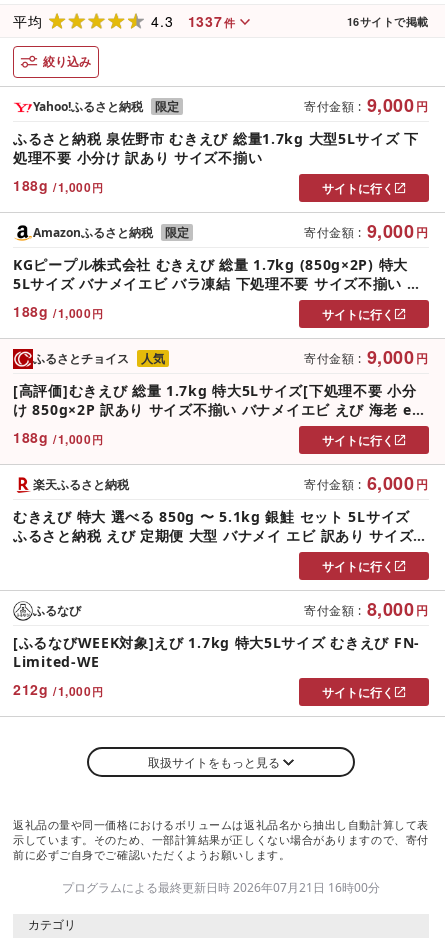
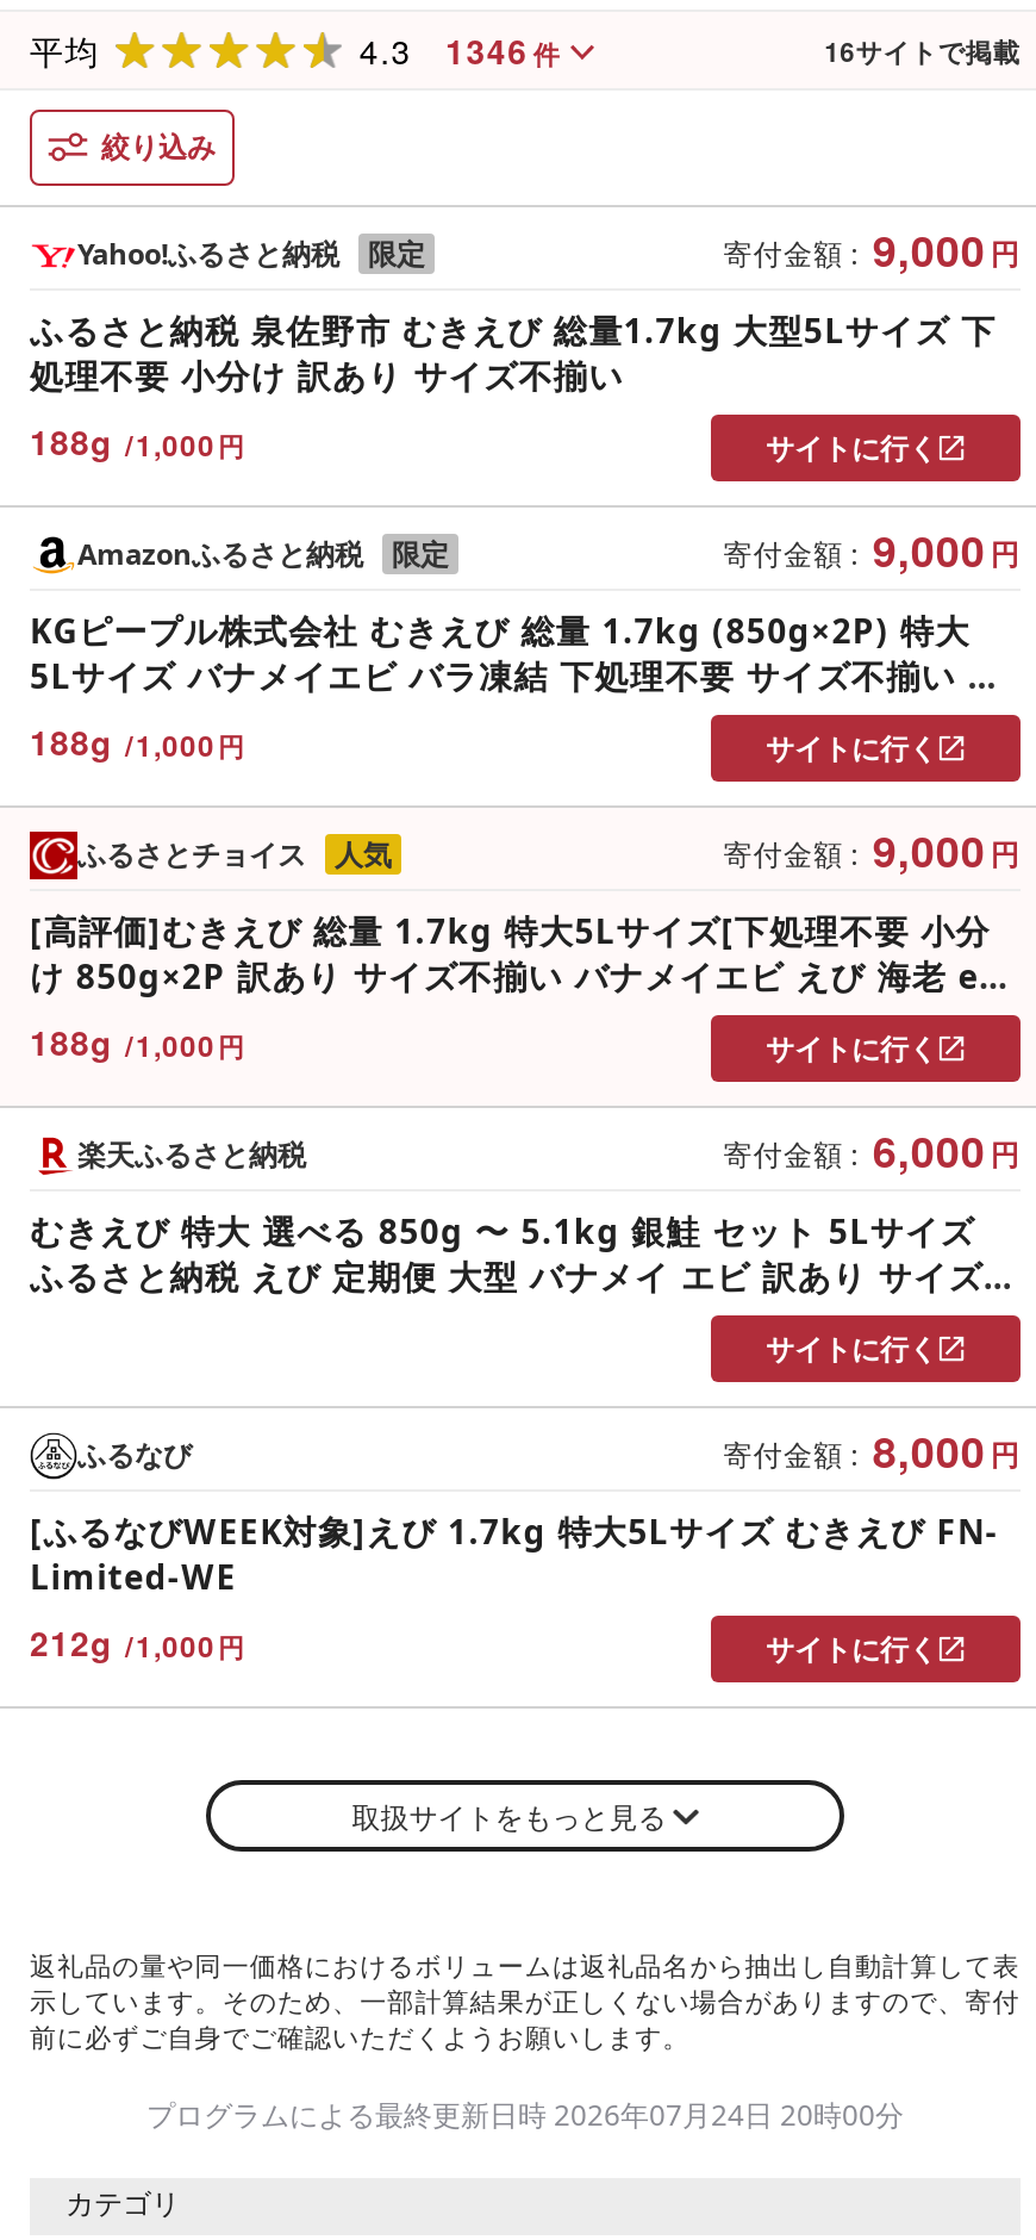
[151,11,236,31] 4.3 1337 件 -> [359,26,561,74] 4.3 1346 件
[62,879,380,896] プログラムによる最終更新日時 2026年07月21日 16時00分 -> [146,2095,904,2135] プログラムによる最終更新日時 2026年07月24日 20時00分

